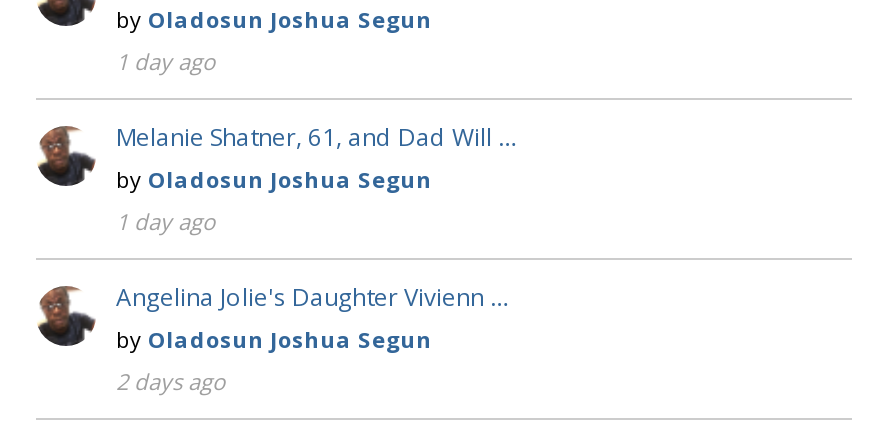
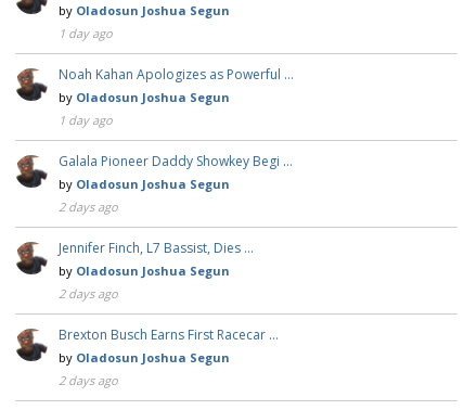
[116,121,516,155] Melanie Shatner, 61, and Dad Will … -> [59,66,294,84] Noah Kahan Apologizes as Powerful …
[116,281,508,315] Angelina Jolie's Daughter Vivienn … -> [59,152,293,344] Galala Pioneer Daddy Showkey Begi … | by Oladosun Joshua Segun | 2 days ago | Jennifer Finch, L7 Bassist, Dies … | by Oladosun Joshua Segun | 2 days ago | Brexton Busch Earns First Racecar …

